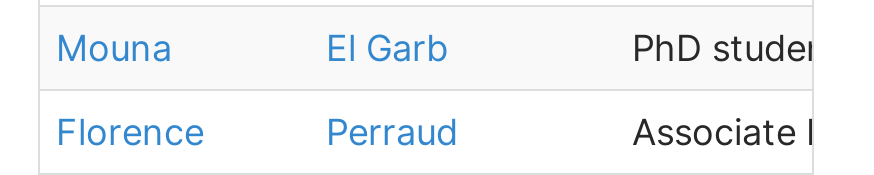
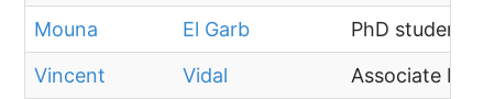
[56,111,458,153] Florence | Perraud -> [34,64,228,87] Vincent | Vidal

